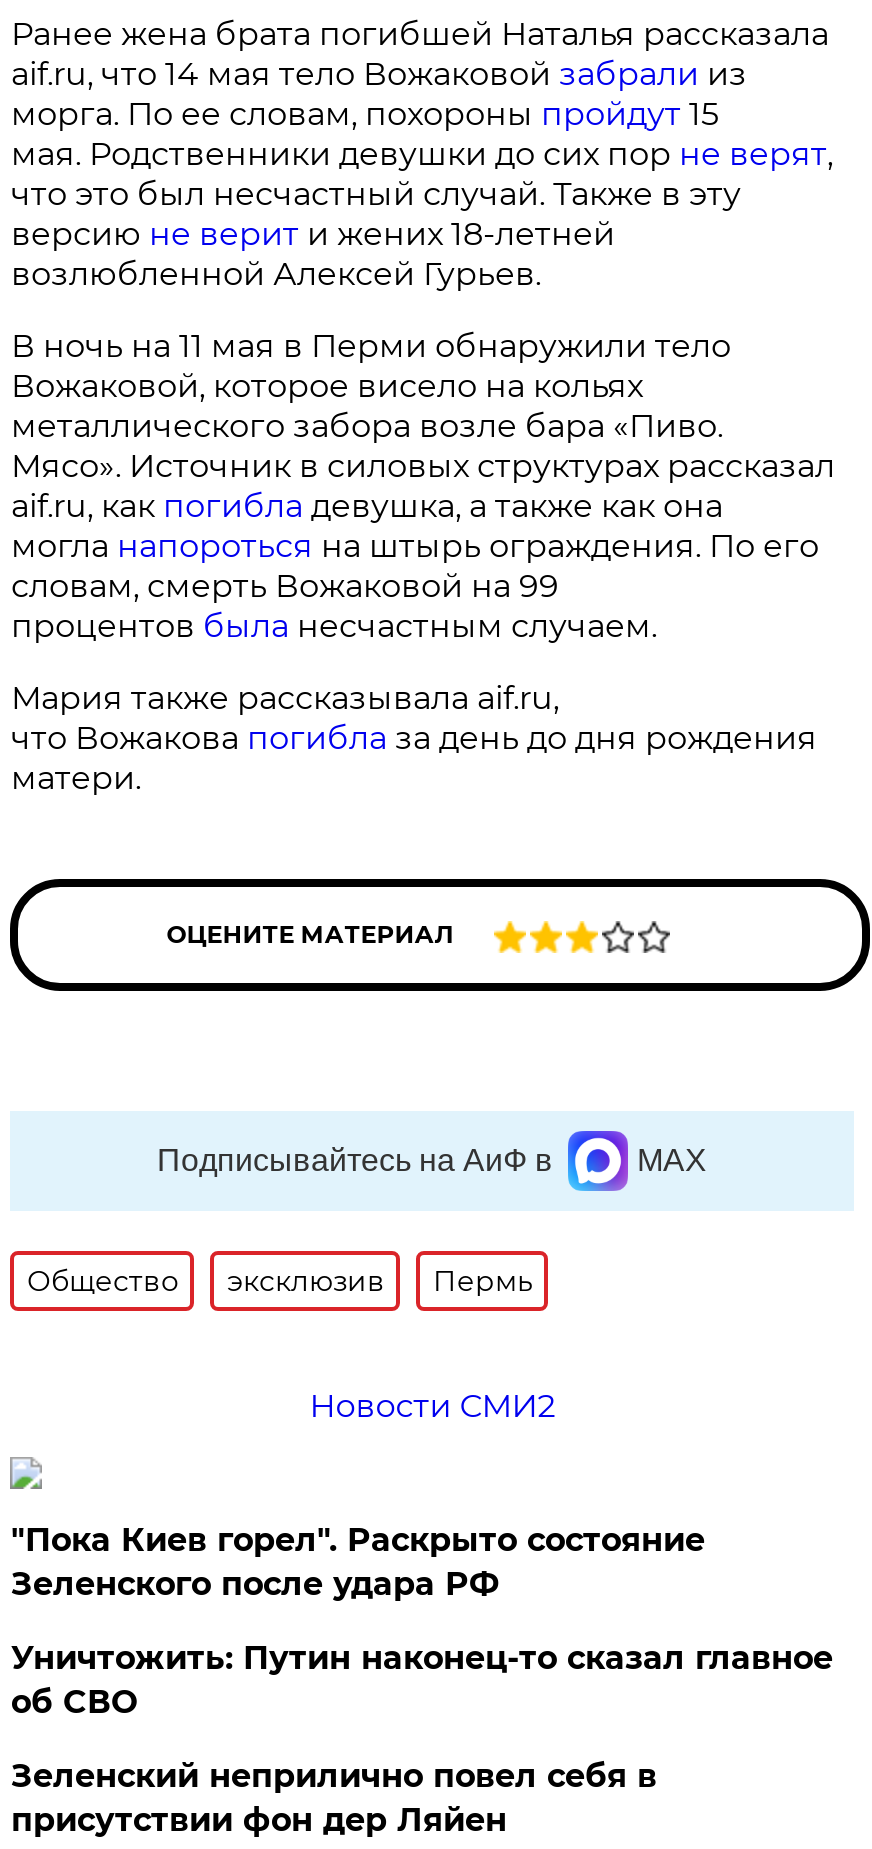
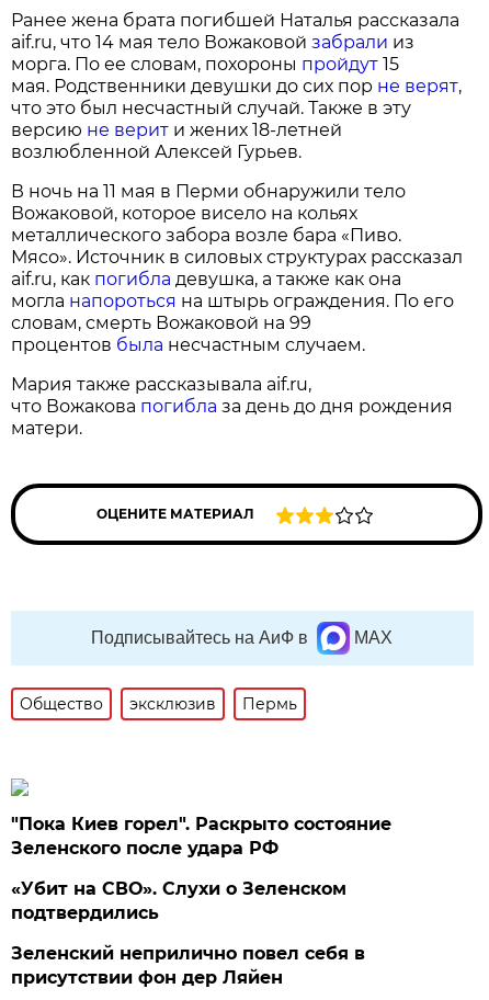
[309,1387,555,1425] Новости СМИ2 -> none
[11,1639,833,1721] Уничтожить: Путин наконец-то сказал главное | об СВО -> [11,878,347,923] «Убит на СВО». Слухи о Зеленском | подтвердились

